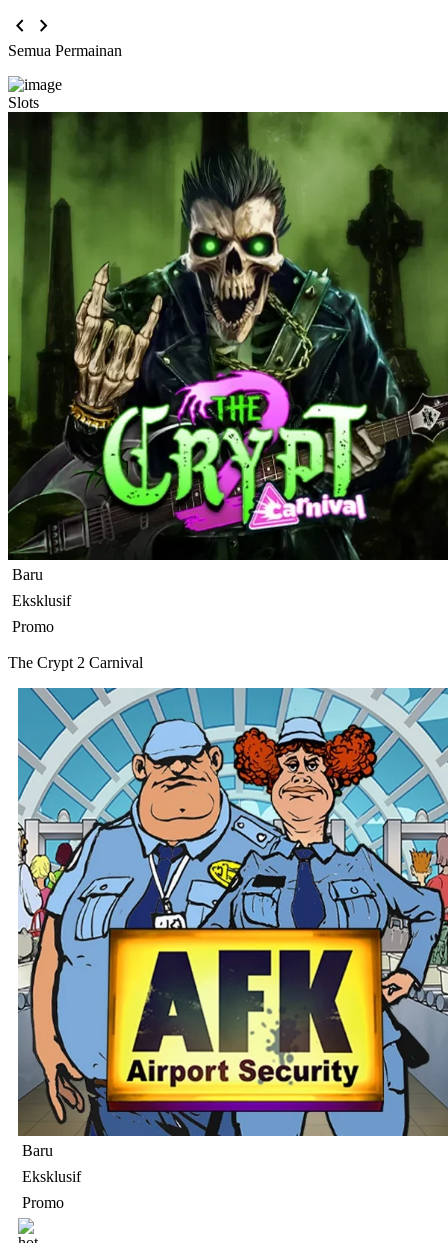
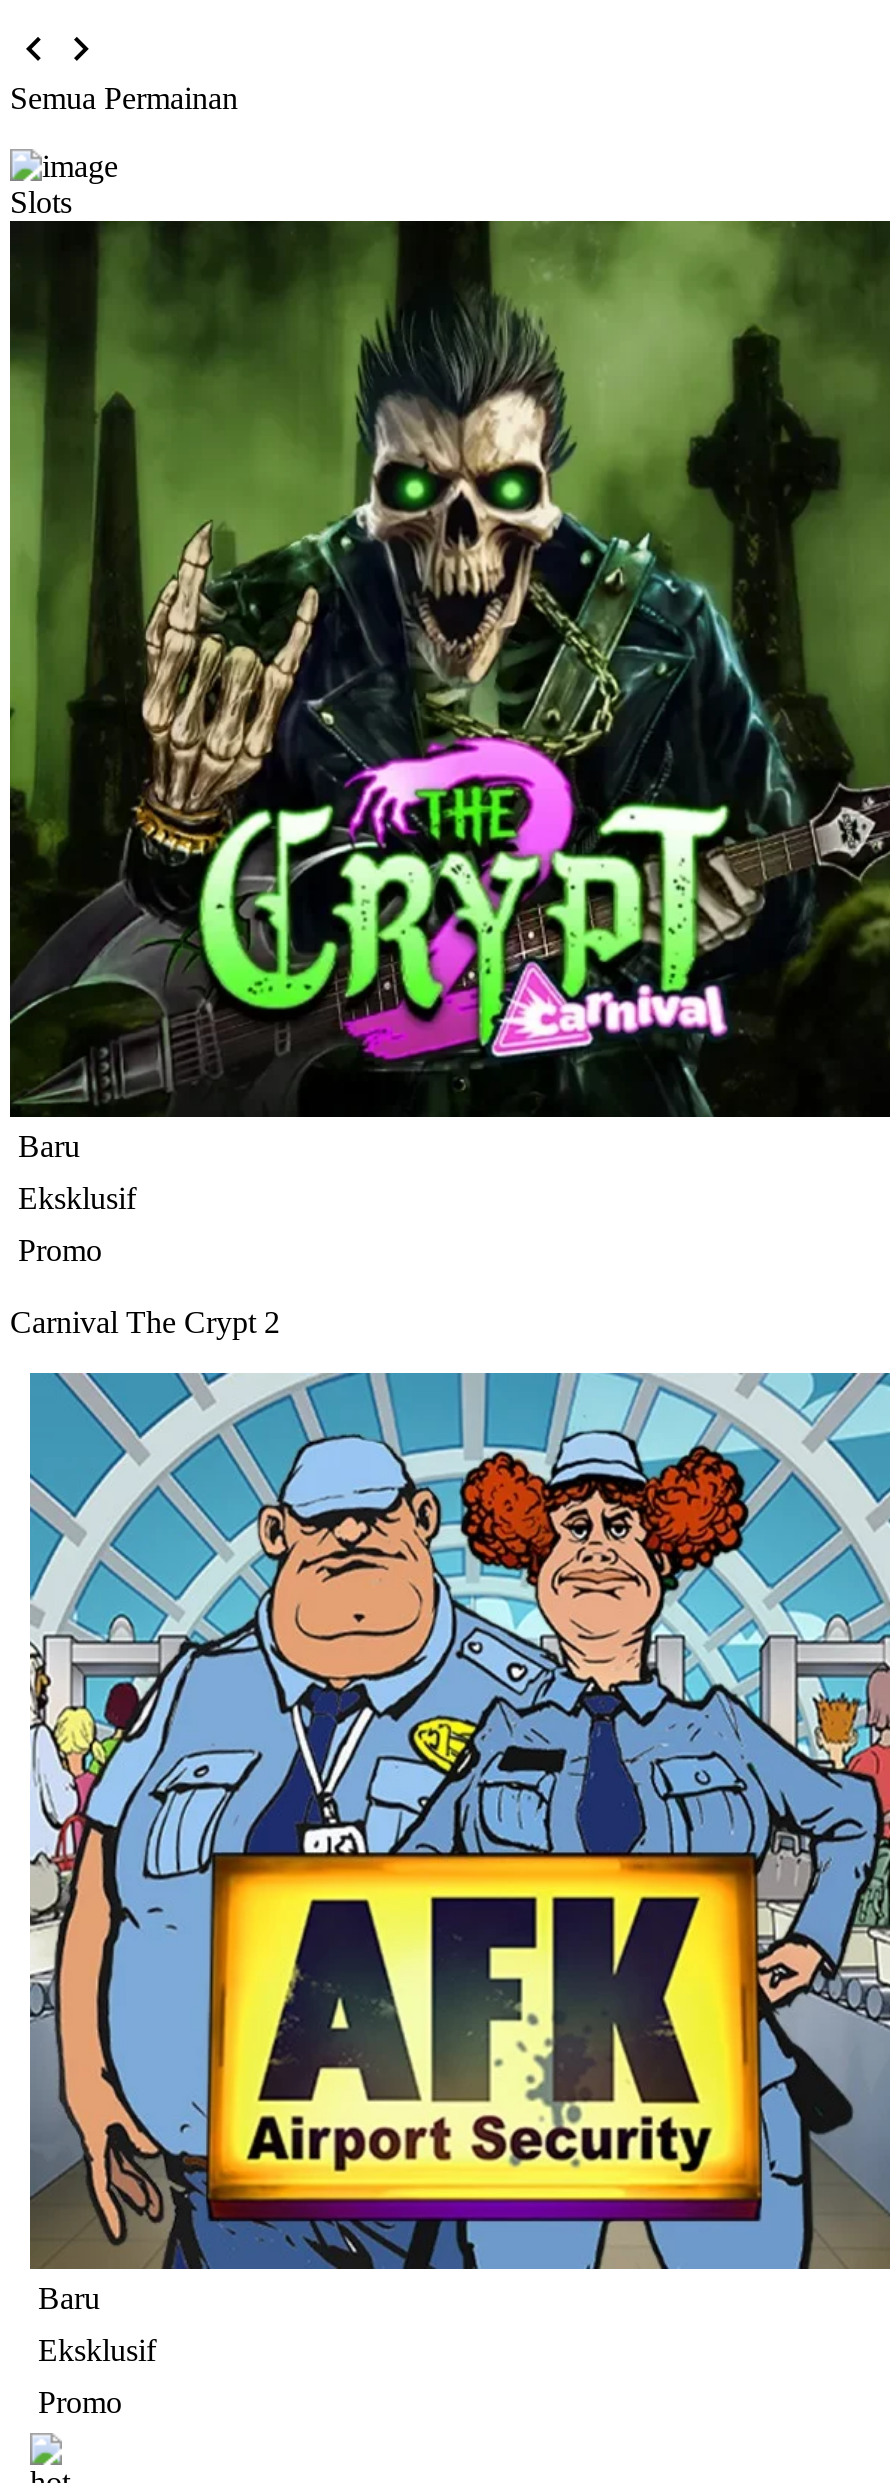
[8,654,143,671] The Crypt 2 Carnival -> [10,1305,280,1339] Carnival The Crypt 2

